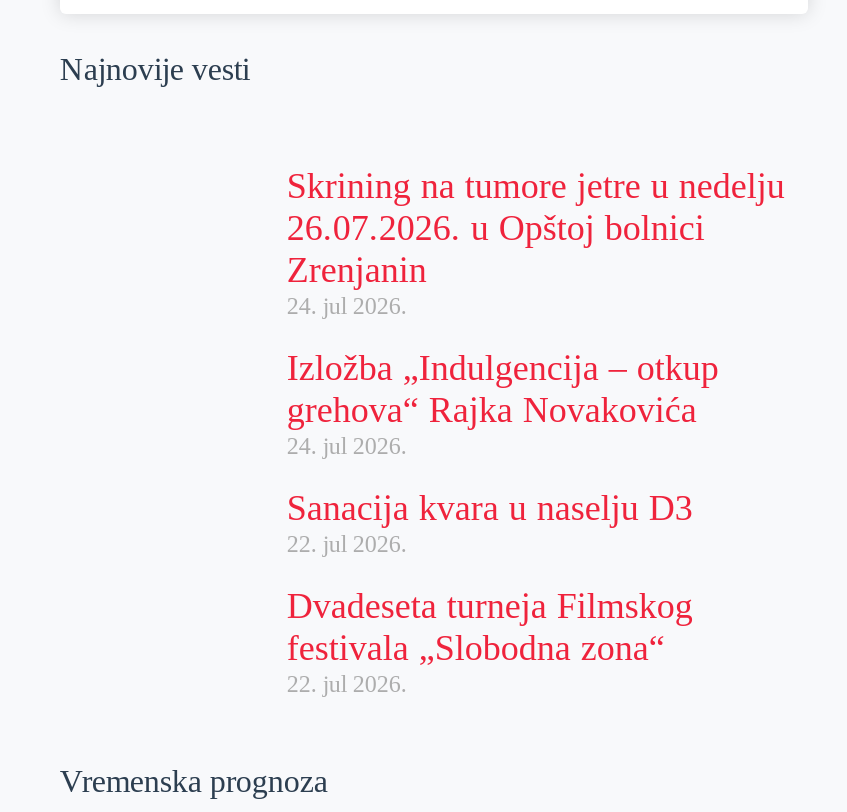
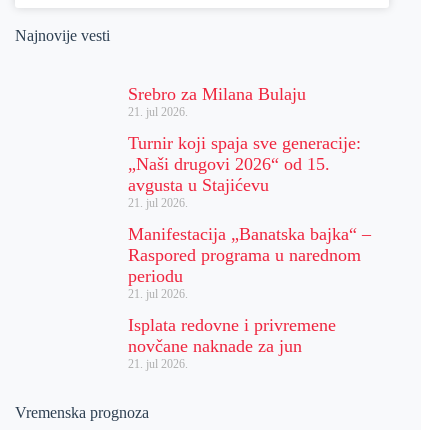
[287,165,785,319] Skrining na tumore jetre u nedelju | 26.07.2026. u Opštoj bolnici | Zrenjanin | 24. jul 2026. -> [128,84,306,119] Srebro za Milana Bulaju | 21. jul 2026.
[287,347,719,459] Izložba „Indulgencija – otkup | grehova“ Rajka Novakovića | 24. jul 2026. -> [128,133,361,210] Turnir koji spaja sve generacije: | „Naši drugovi 2026“ od 15. | avgusta u Stajićevu | 21. jul 2026.
[287,487,693,557] Sanacija kvara u naselju D3 | 22. jul 2026. -> [128,224,371,301] Manifestacija „Banatska bajka“ – | Raspored programa u narednom | periodu | 21. jul 2026.
[287,585,693,697] Dvadeseta turneja Filmskog | festivala „Slobodna zona“ | 22. jul 2026. -> [128,315,336,371] Isplata redovne i privremene | novčane naknade za jun | 21. jul 2026.

